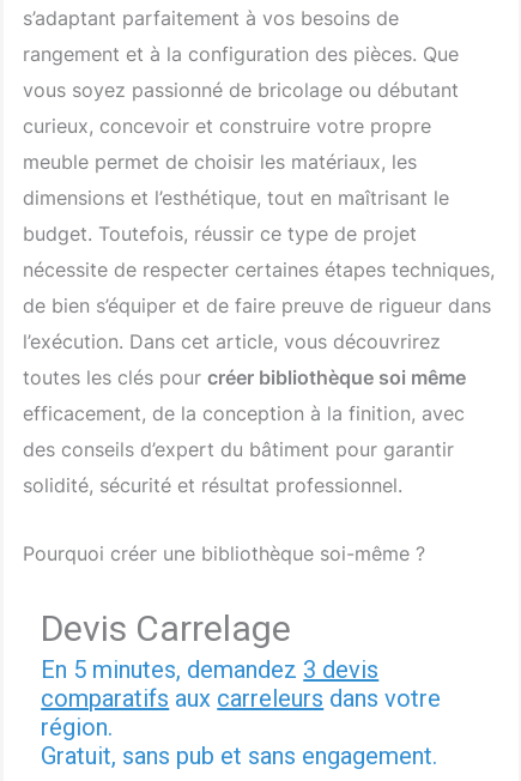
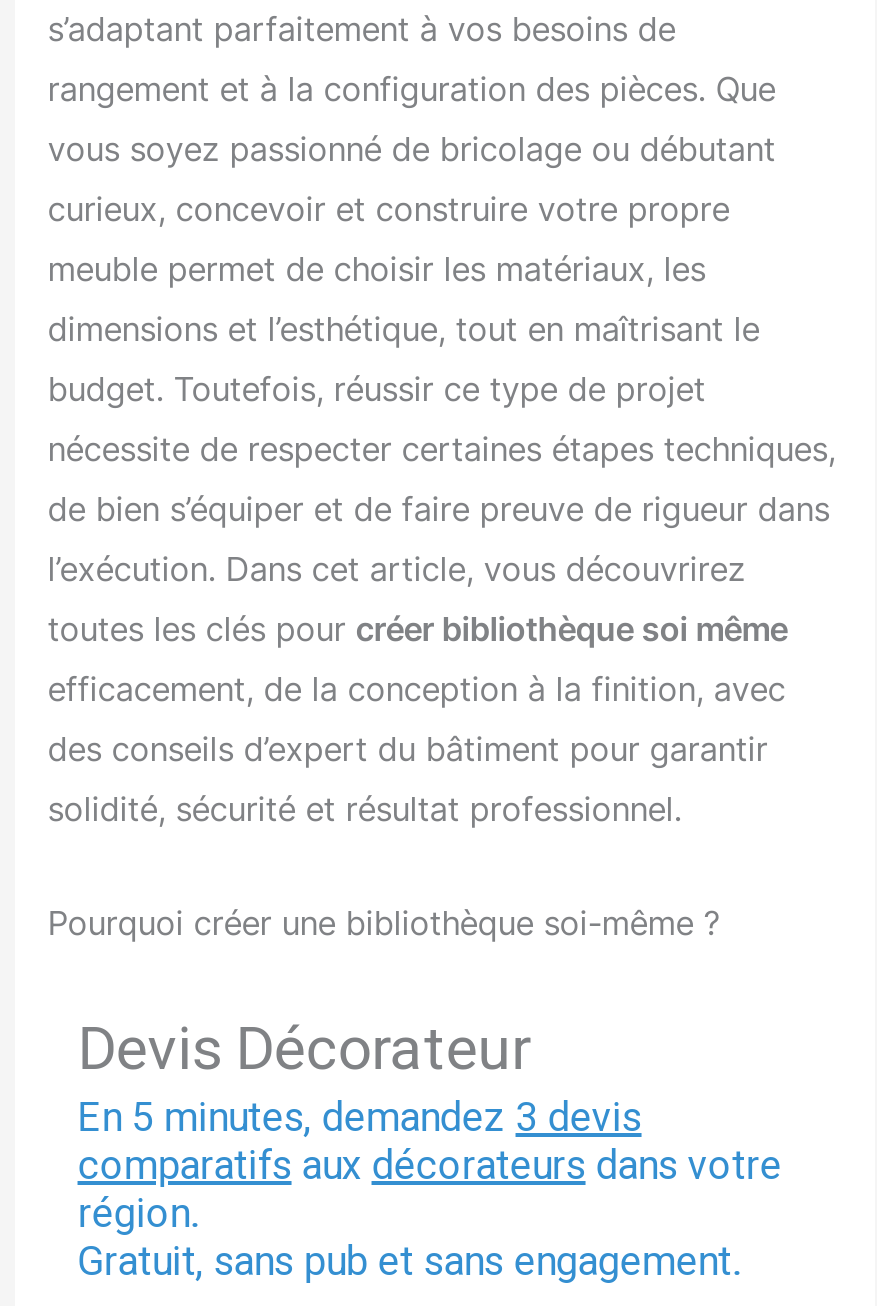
[41,607,291,649] Devis Carrelage -> [78,1012,532,1082] Devis Décorateur
[41,684,441,712] comparatifs aux carreleurs dans votre -> [78,1140,782,1188] comparatifs aux décorateurs dans votre

